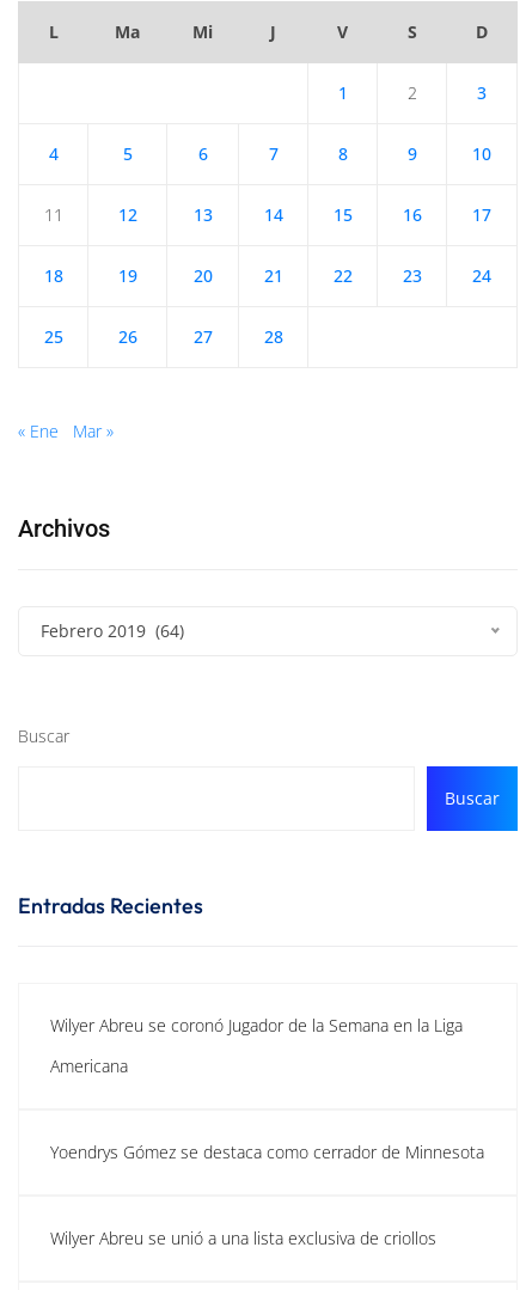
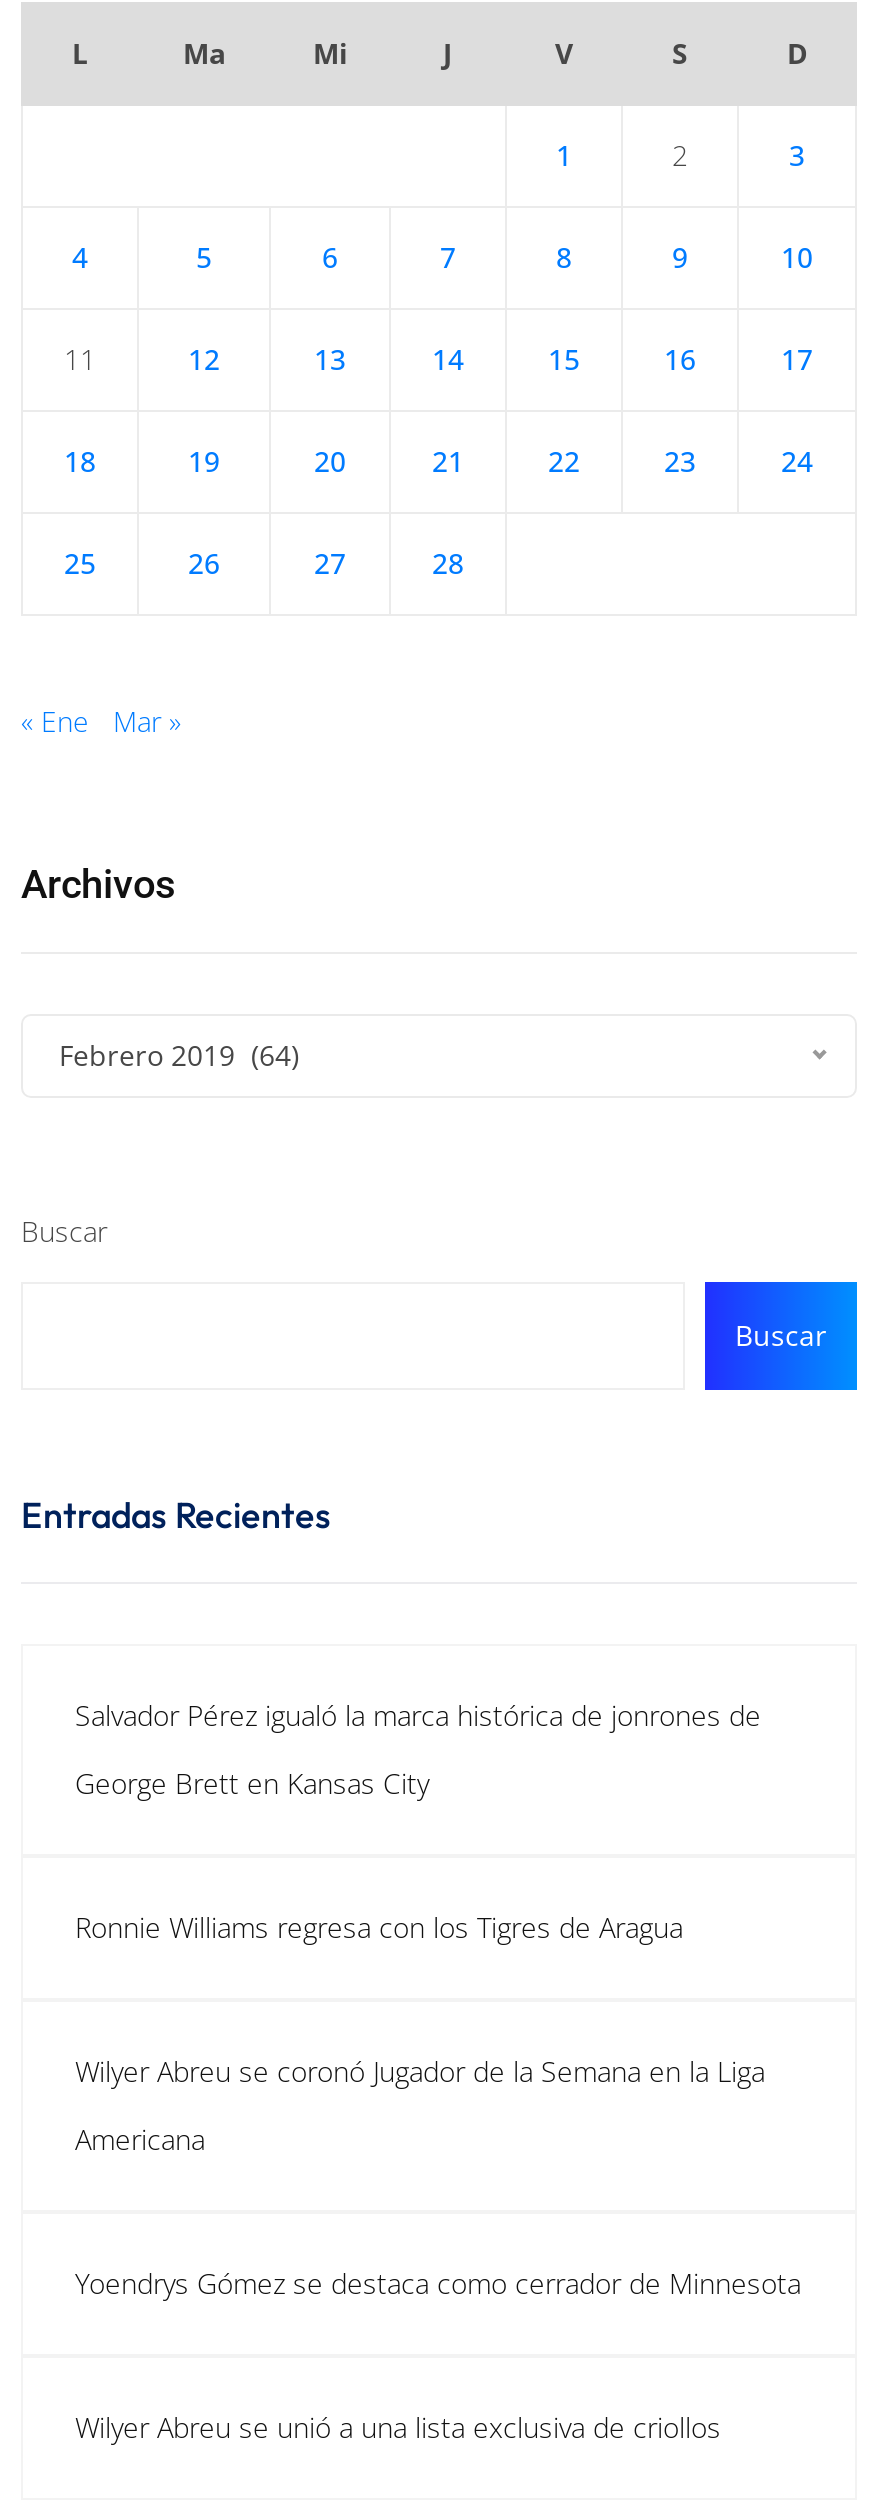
none -> [75,1696,761,1802] Salvador Pérez igualó la marca histórica de jonrones de | George Brett en Kansas City
none -> [75,1908,683,1946] Ronnie Williams regresa con los Tigres de Aragua

